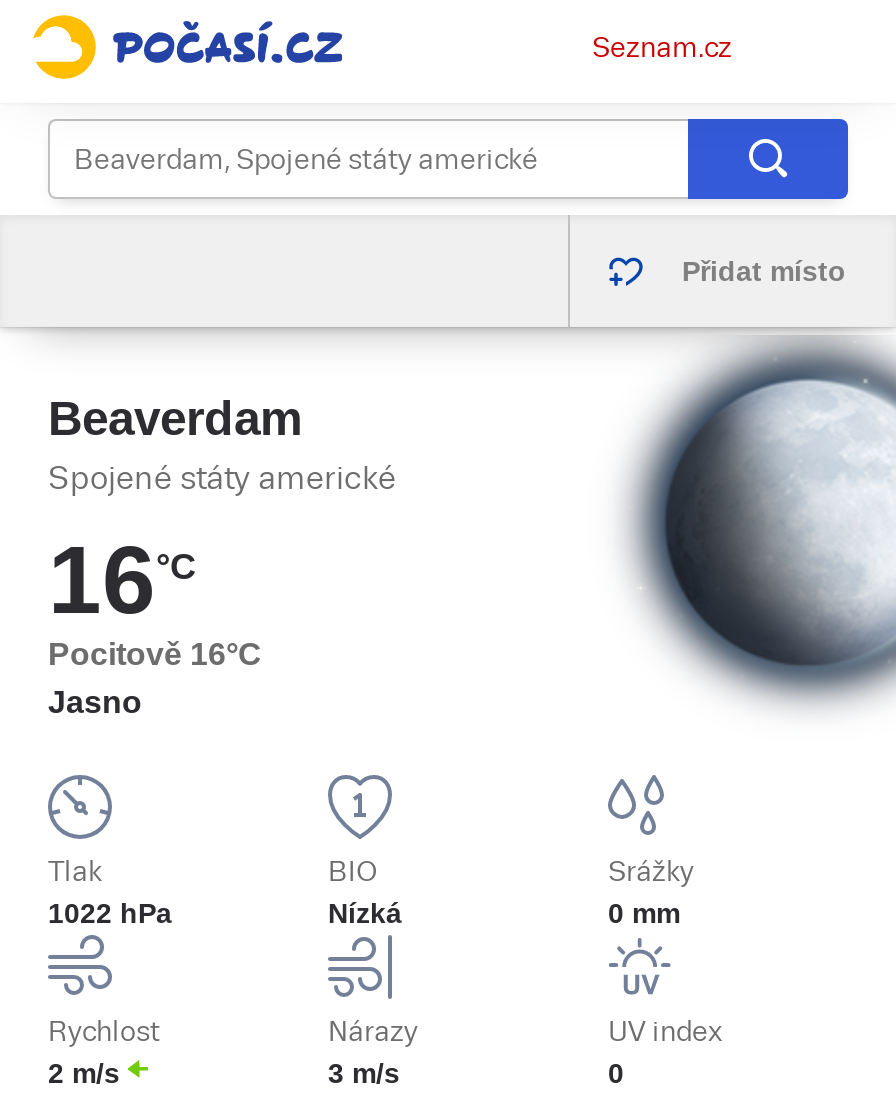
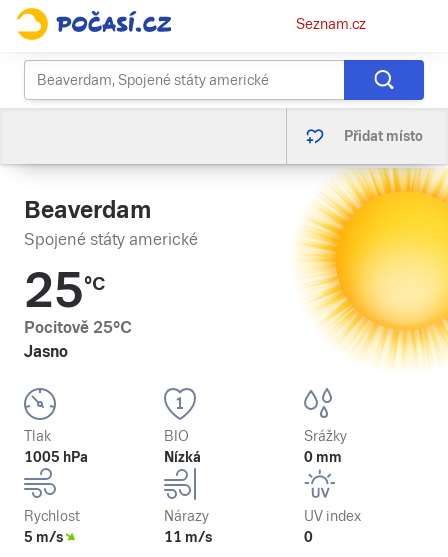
[596,337,890,729] [image] -> [297,168,445,367] [image]
[48,527,196,633] 16°C -> [24,263,105,318] 25°C
[48,637,262,671] Pocitově 16°C -> [24,318,132,337] Pocitově 25°C
[48,897,172,929] 1022 hPa -> [24,449,88,465] 1005 hPa
[48,1057,120,1089] 2 m/s -> [24,529,63,545] 5 m/s
[328,1057,400,1089] 3 m/s -> [164,529,212,545] 11 m/s

